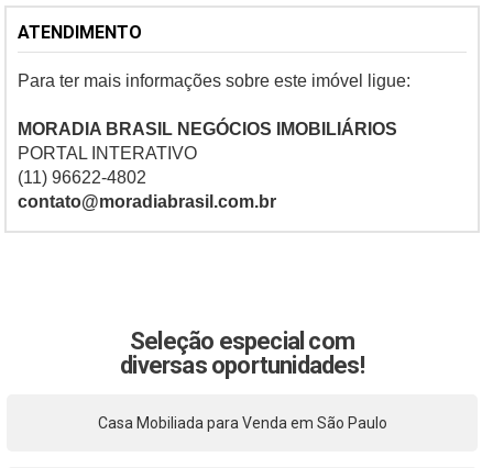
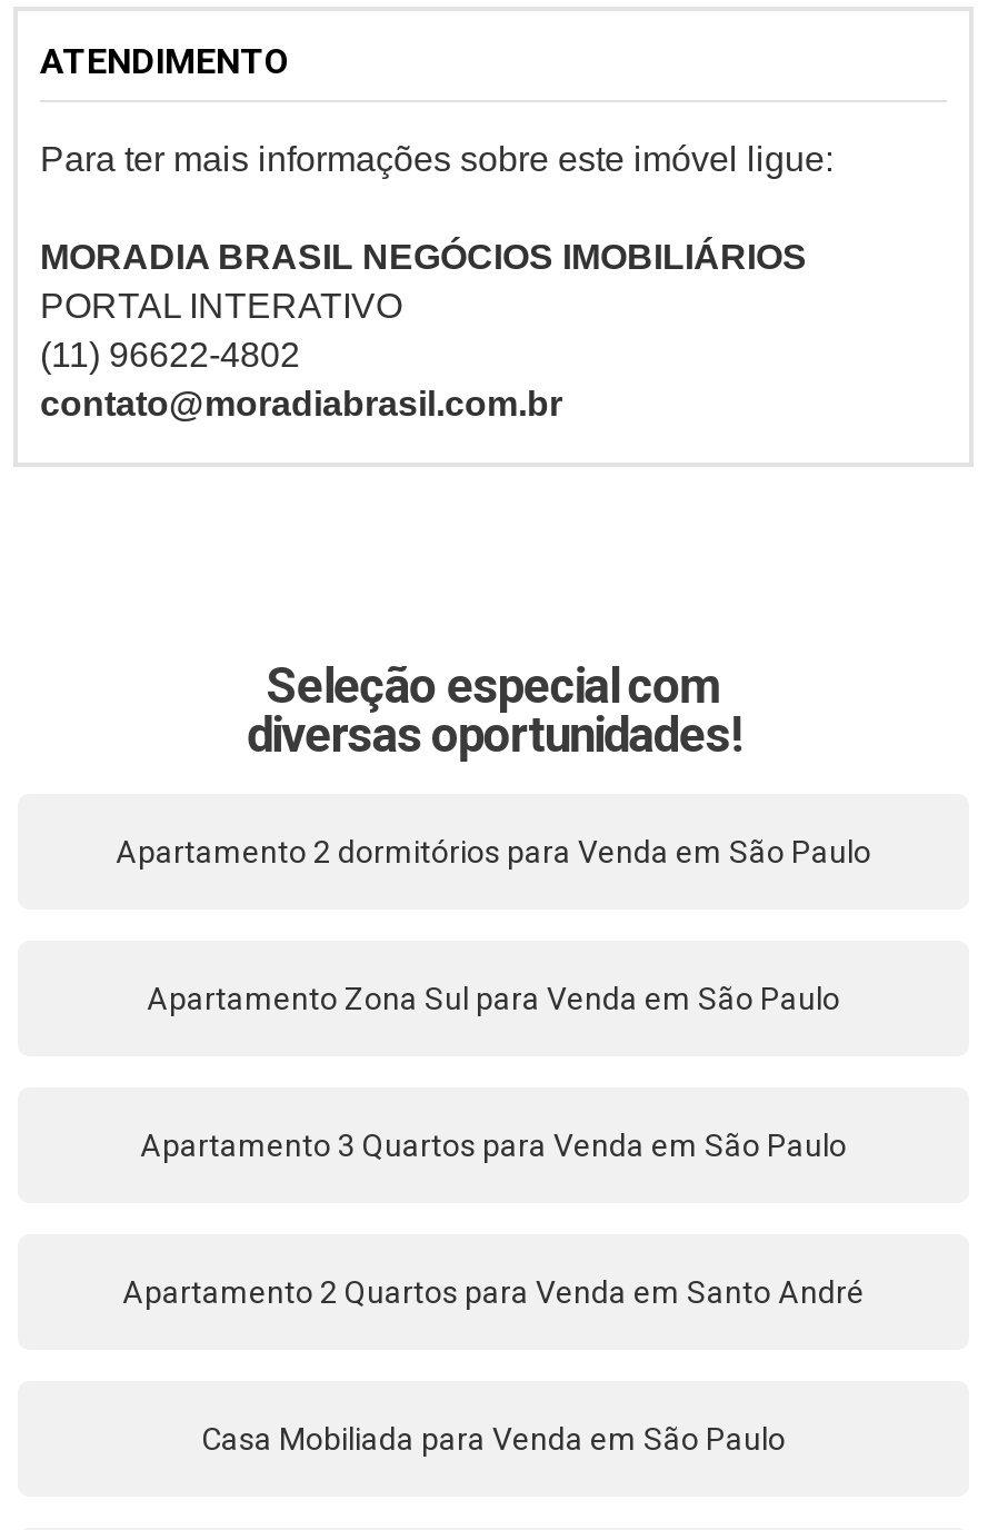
none -> [116,834,871,870] Apartamento 2 dormitórios para Venda em São Paulo
none -> [122,1275,865,1310] Apartamento 2 Quartos para Venda em Santo André
none -> [140,1128,847,1164] Apartamento 3 Quartos para Venda em São Paulo
none -> [147,981,840,1017] Apartamento Zona Sul para Venda em São Paulo

